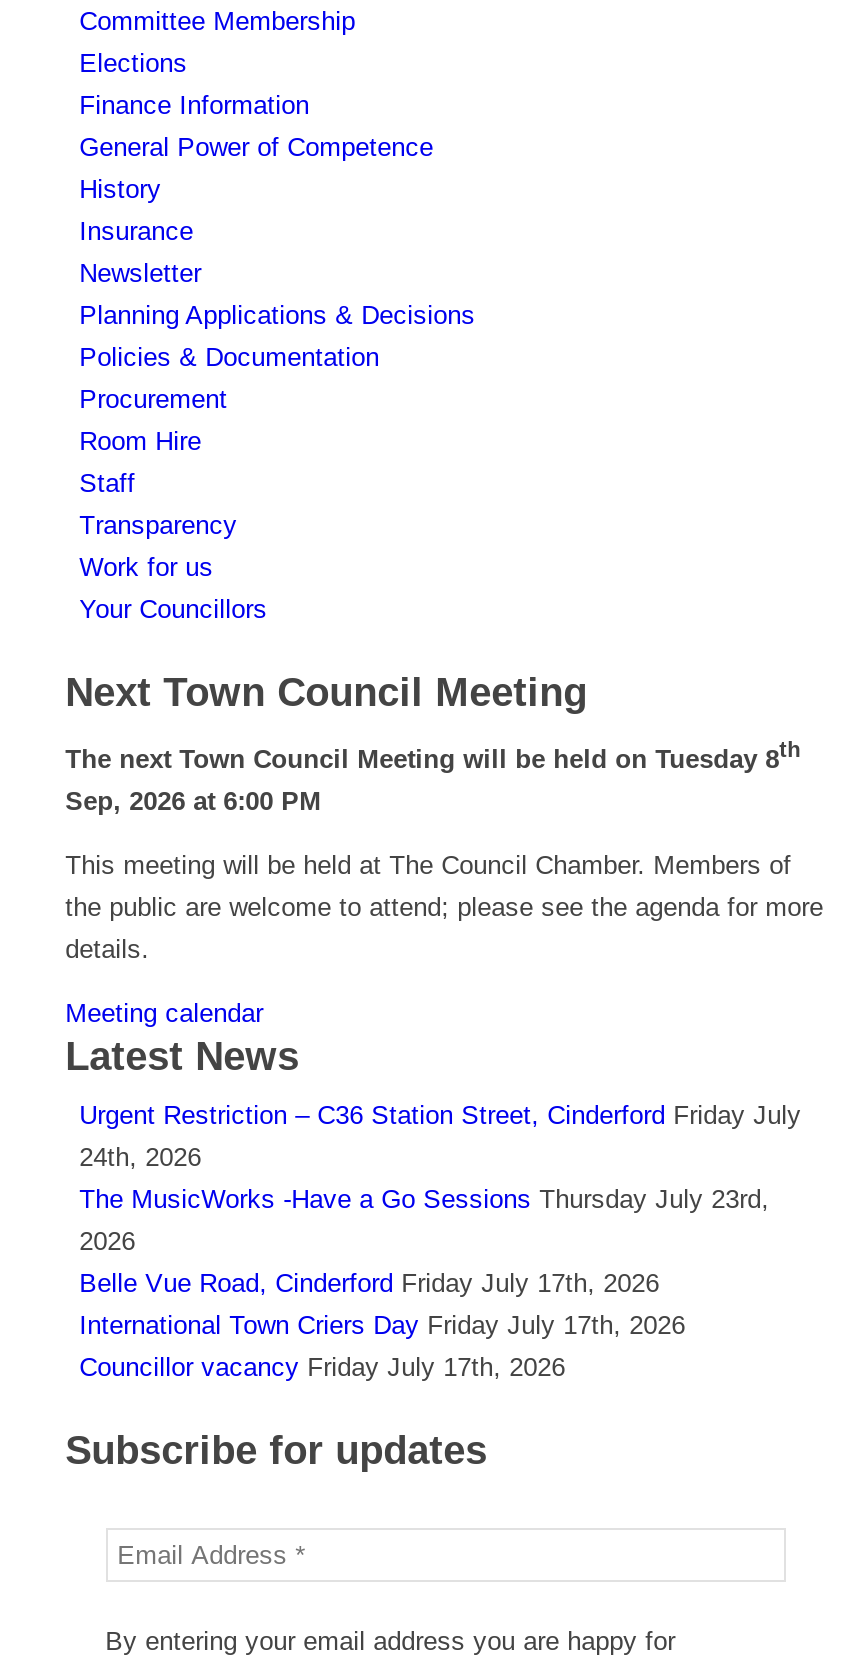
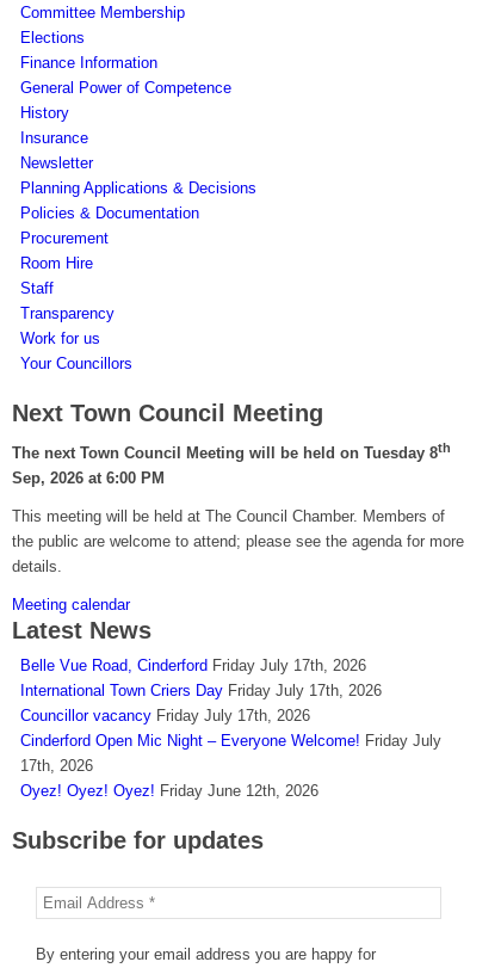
[79,1101,801,1257] Urgent Restriction – C36 Station Street, Cinderford Friday July | 24th, 2026 | The MusicWorks -Have a Go Sessions Thursday July 23rd, | 2026 -> none
moved [79,1269,685,1383] -> [20,657,381,725]: Belle Vue Road, Cinderford Friday July 17th, 2026 | International Town Criers Day Friday July 17th, 2026 | Councillor vacancy Friday July 17th, 2026
none -> [20,732,441,800] Cinderford Open Mic Night – Everyone Welcome! Friday July | 17th, 2026 | Oyez! Oyez! Oyez! Friday June 12th, 2026

